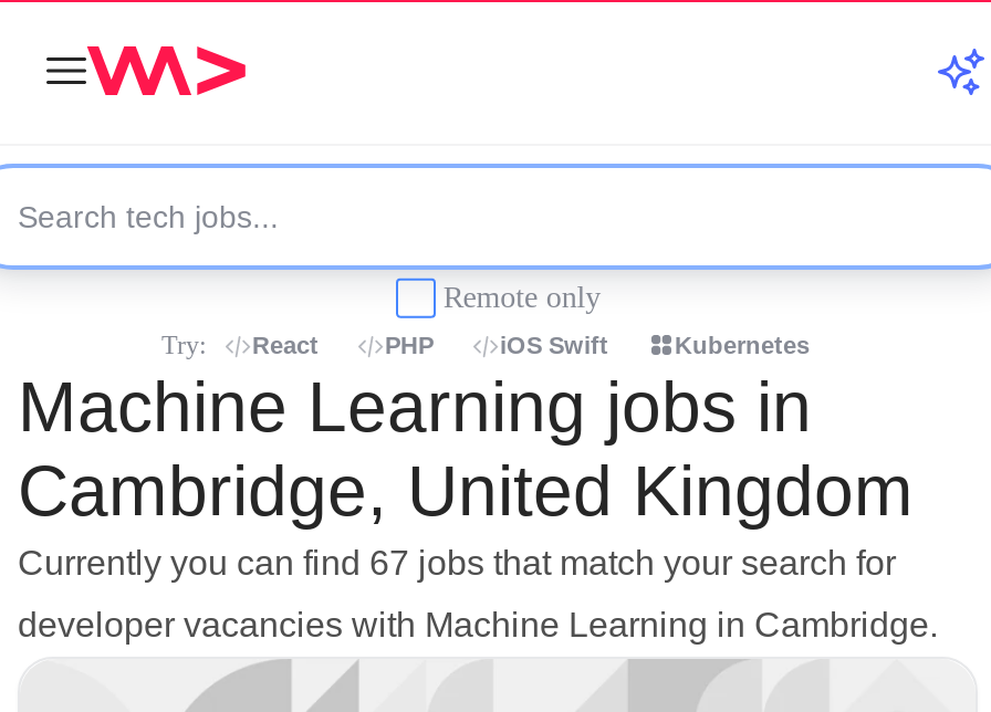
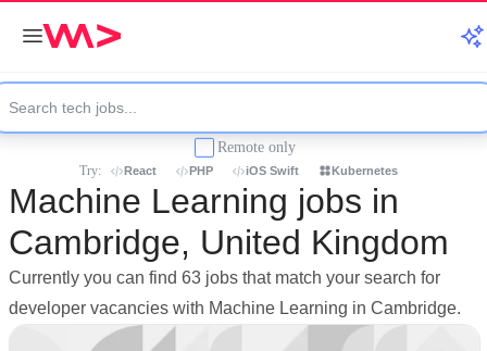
[18,544,896,582] Currently you can find 67 jobs that match your search for -> [9,268,440,287] Currently you can find 63 jobs that match your search for

